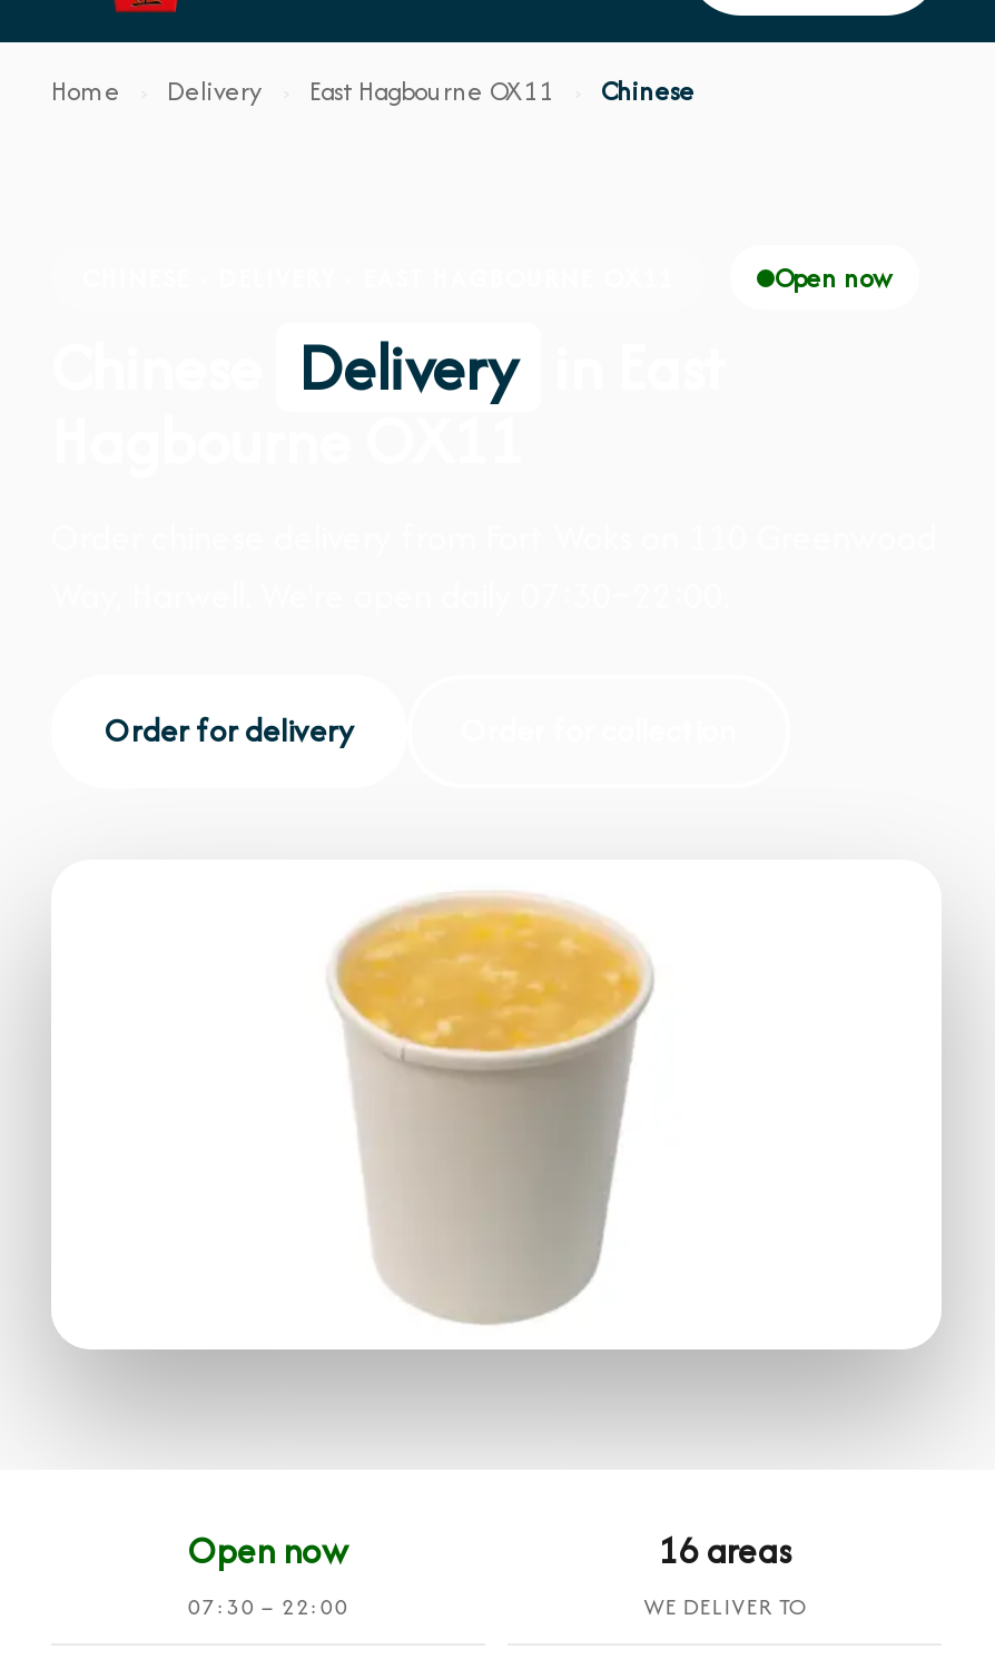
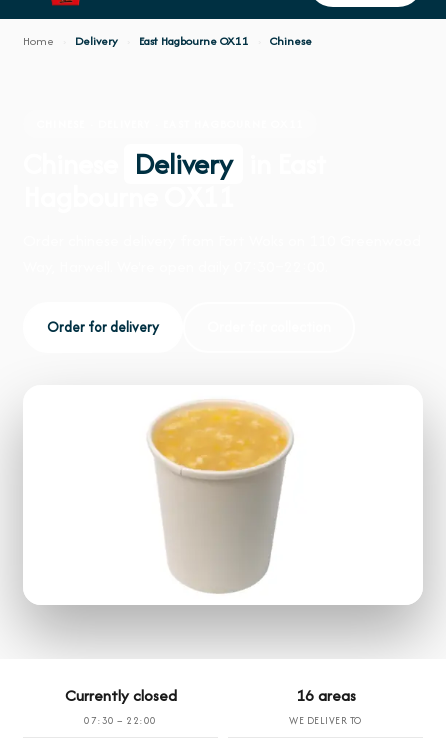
[775,258,893,296] Open now -> none
[188,1525,348,1576] Open now -> [64,684,176,707] Currently closed

